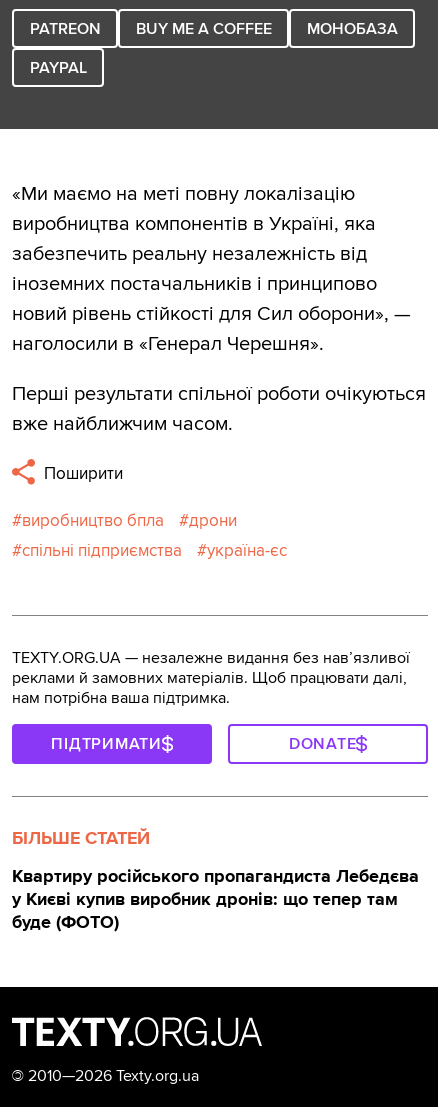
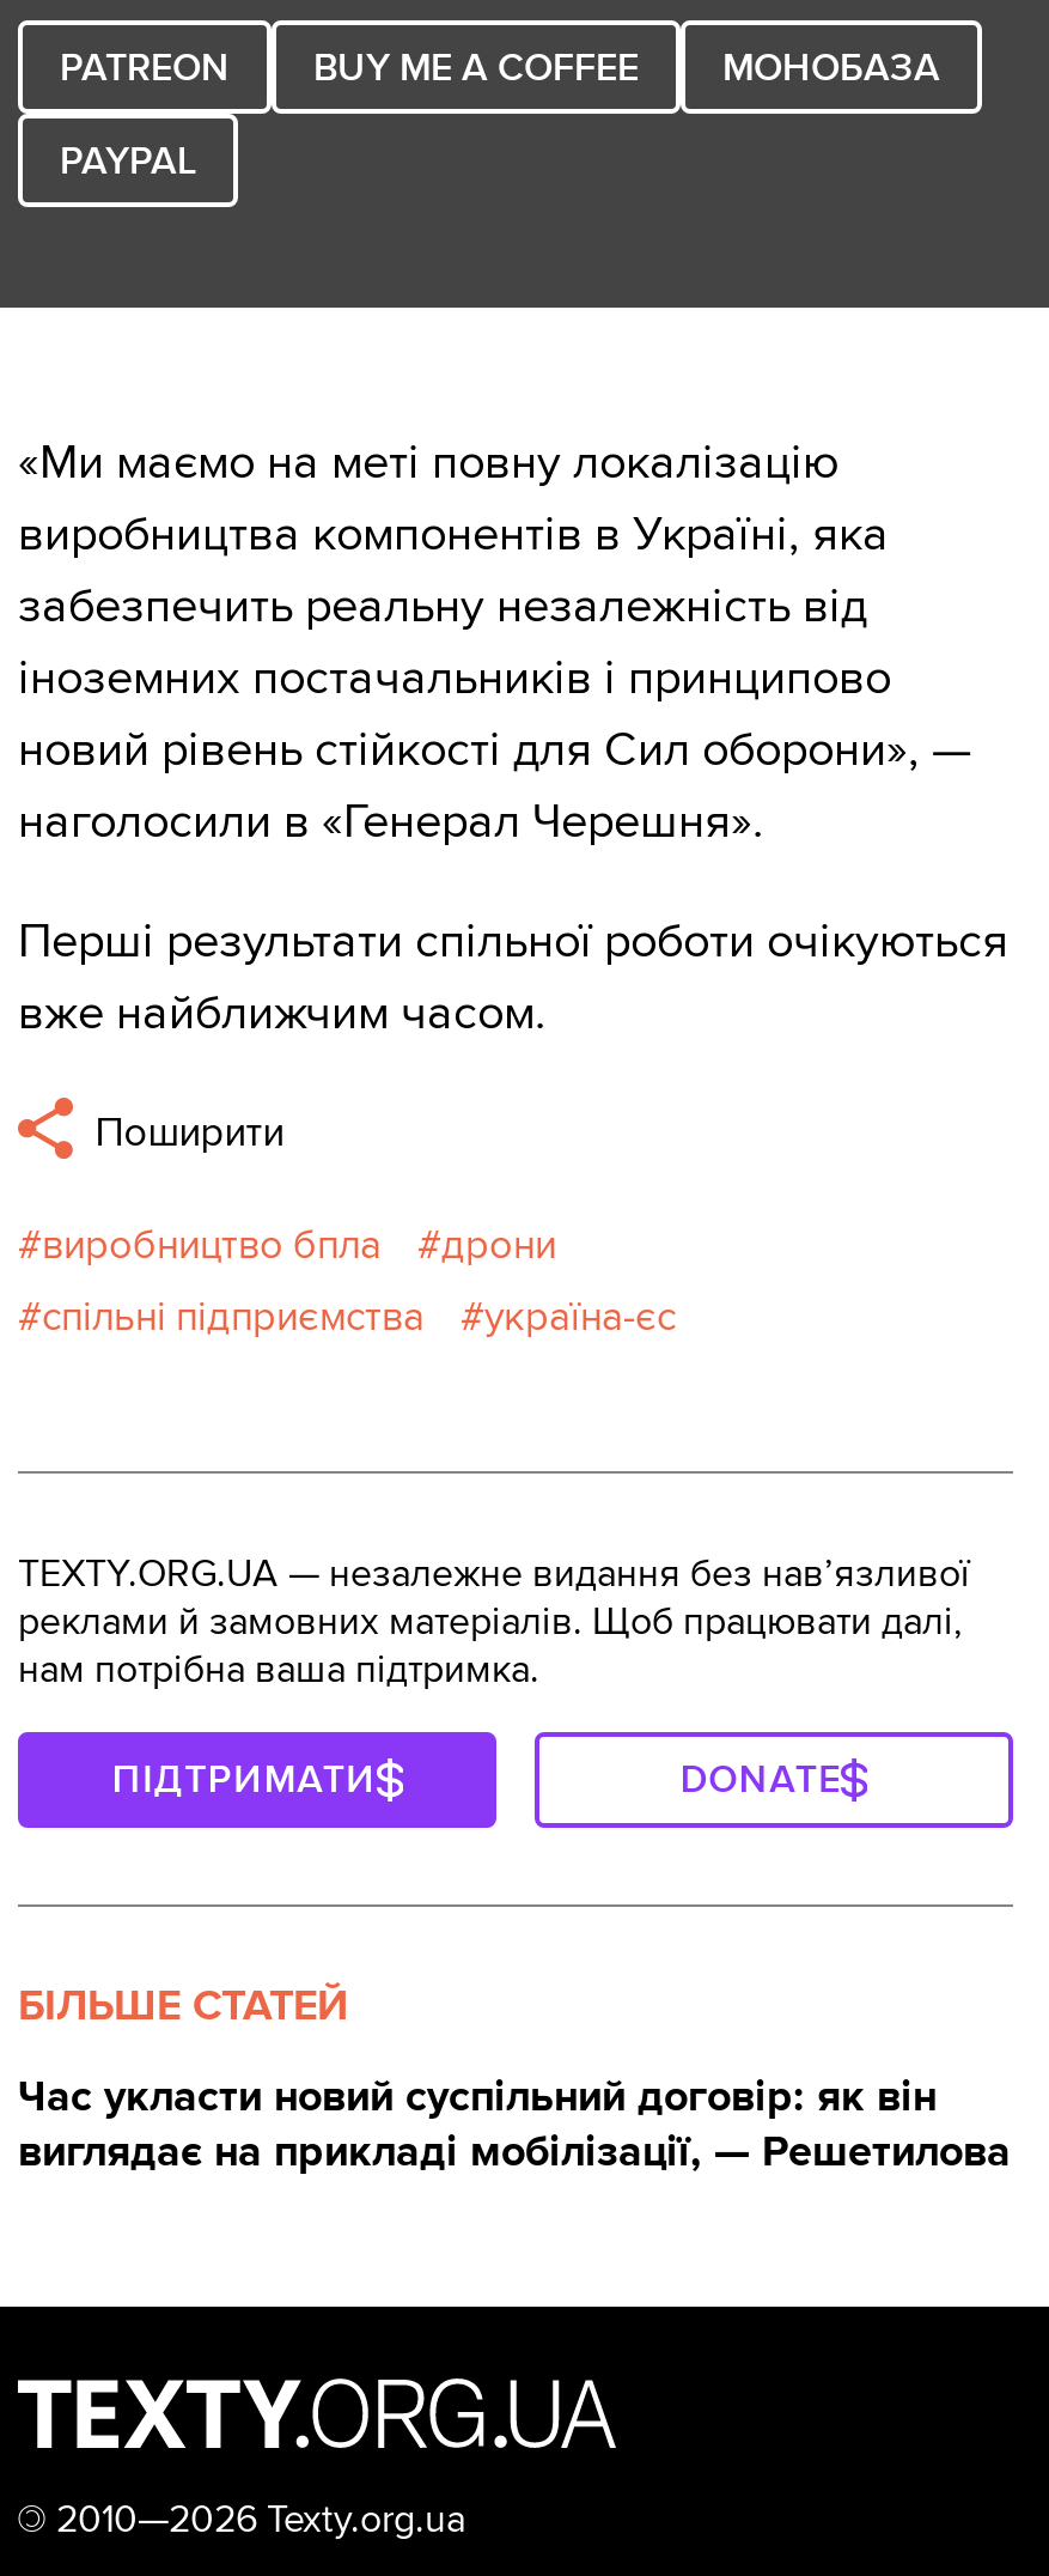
[12,865,419,933] Квартиру російського пропагандиста Лебедєва | у Києві купив виробник дронів: що тепер там | буде (ФОТО) -> [18,2071,1011,2178] Час укласти новий суспільний договір: як він | виглядає на прикладі мобілізації, — Решетилова

